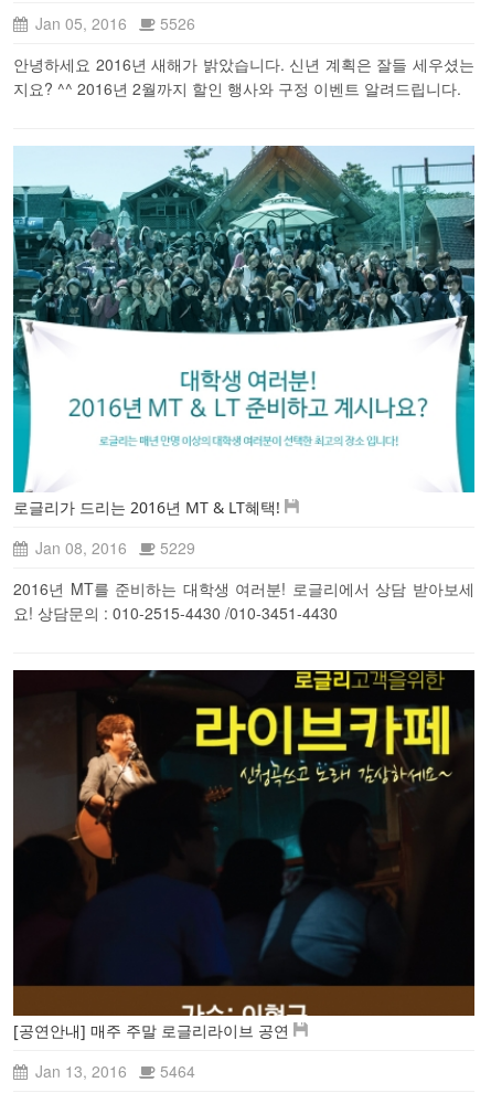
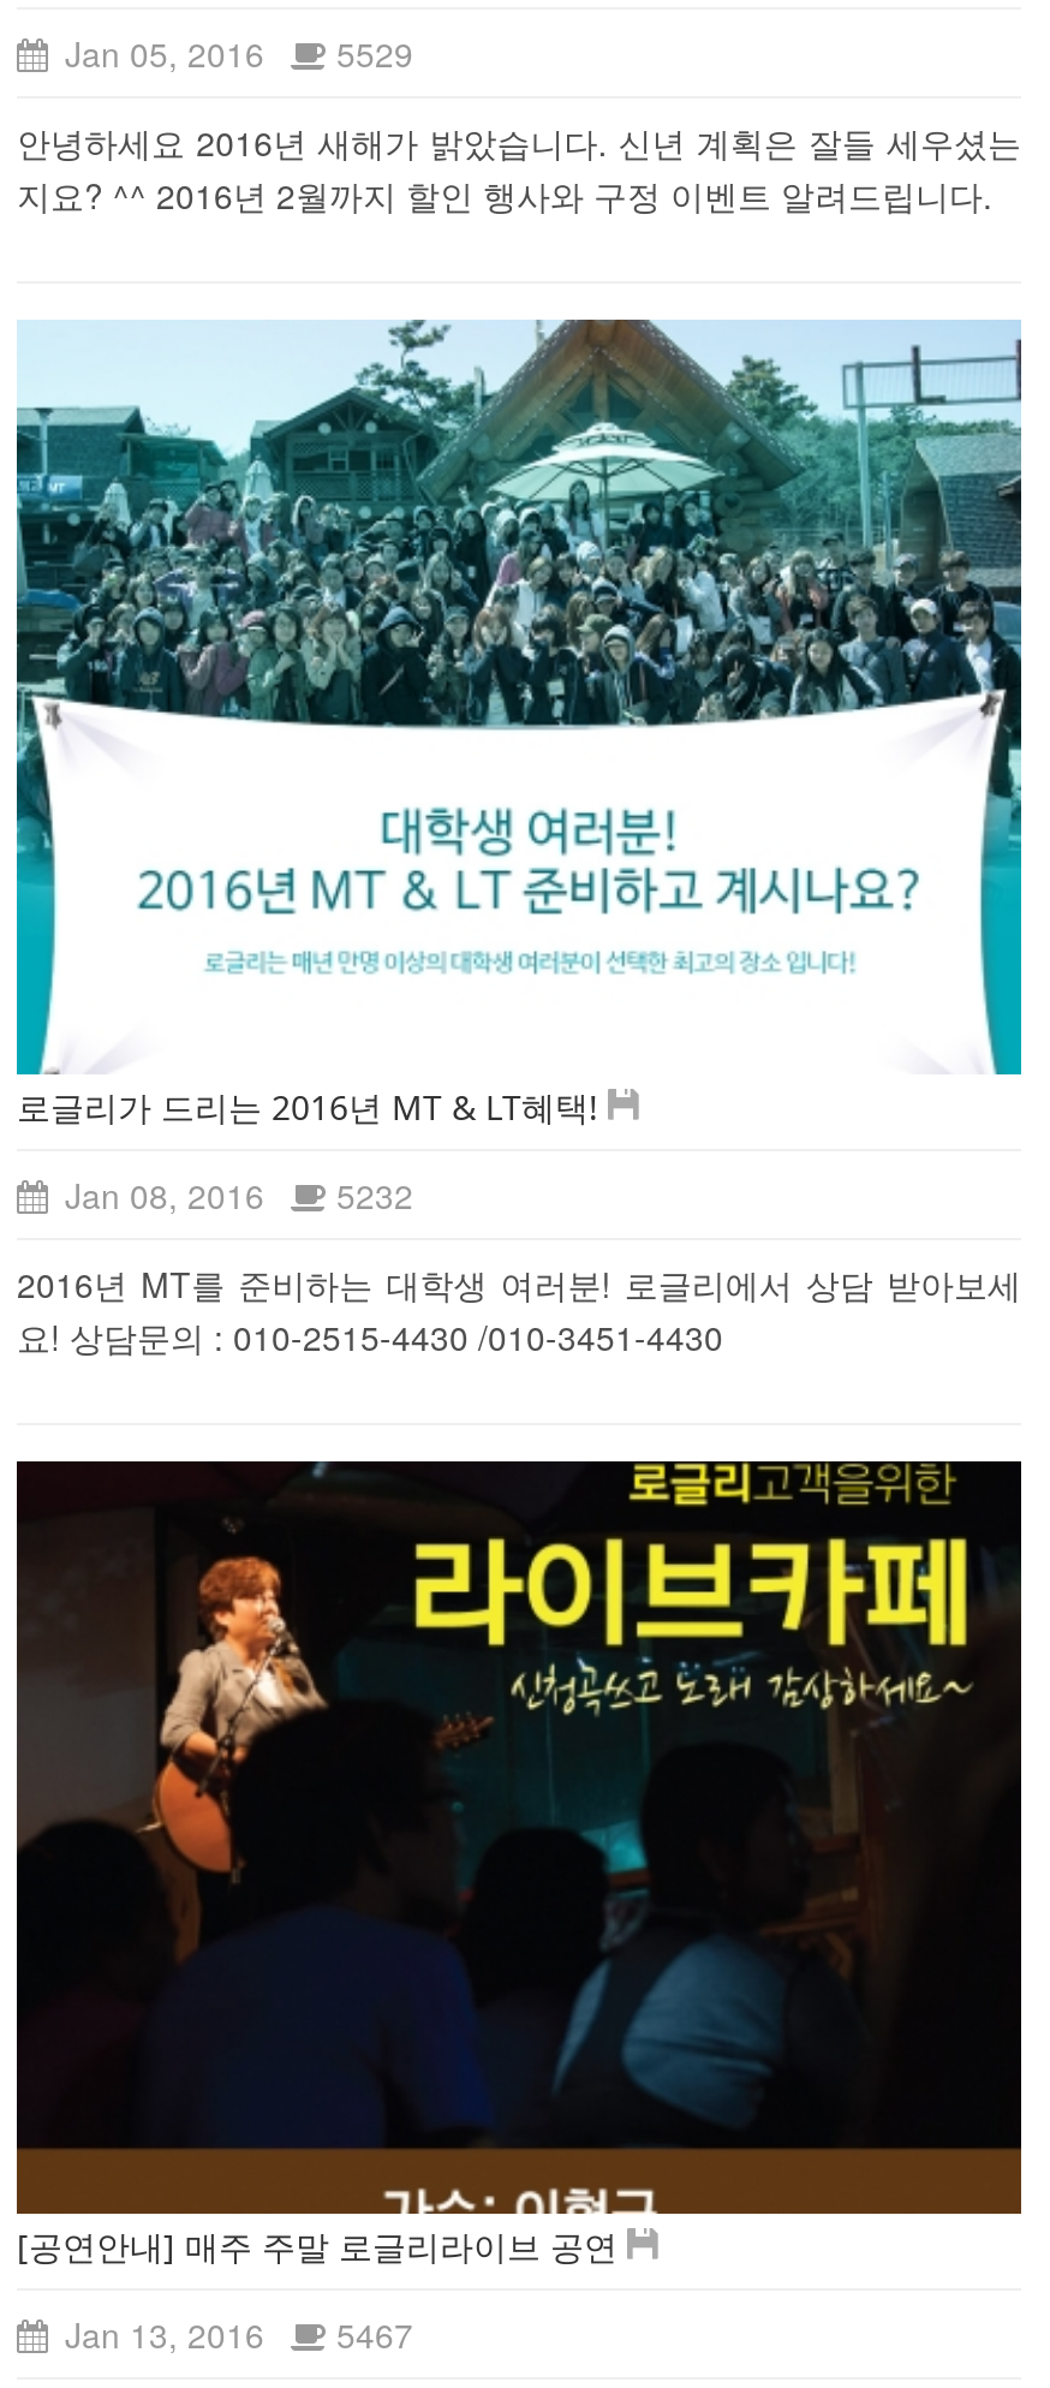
[31,13,195,35] Jan 05, 2016 5526 -> [55,30,413,78] Jan 05, 2016 5529
[31,536,195,559] Jan 08, 2016 5229 -> [55,1170,413,1218] Jan 08, 2016 5232
[31,1060,195,1082] Jan 13, 2016 5464 -> [55,2311,413,2359] Jan 13, 2016 5467

